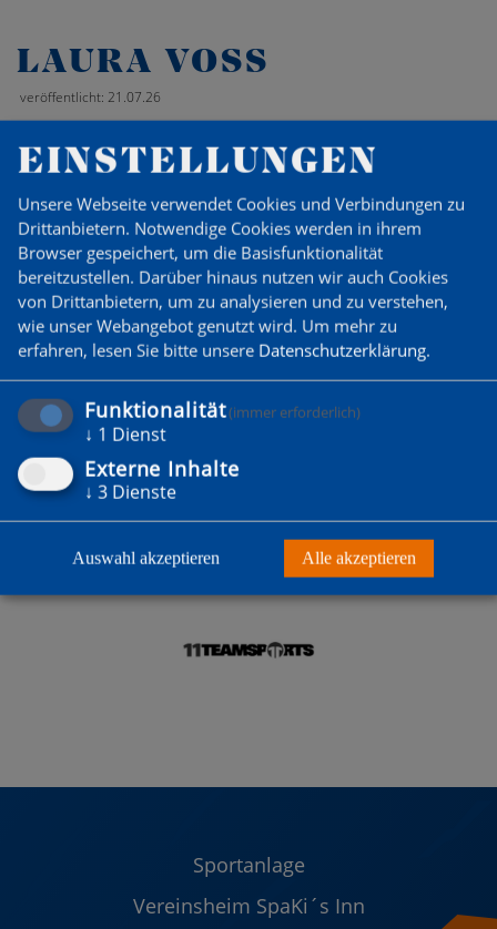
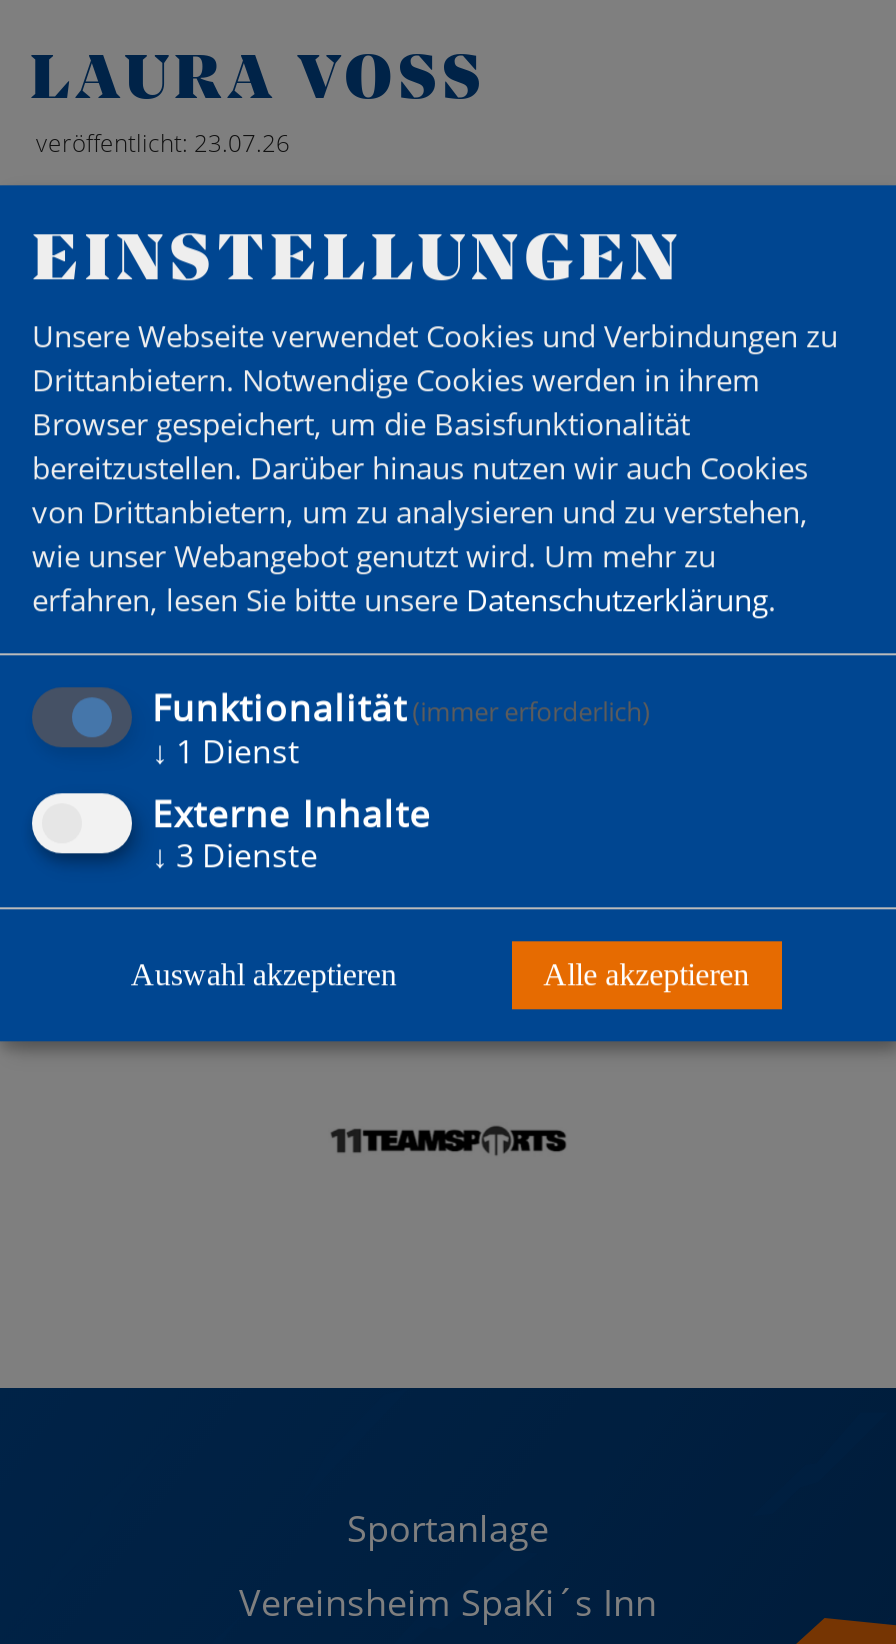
[20,87,161,106] veröffentlicht: 21.07.26 -> [36,125,290,159] veröffentlicht: 23.07.26

